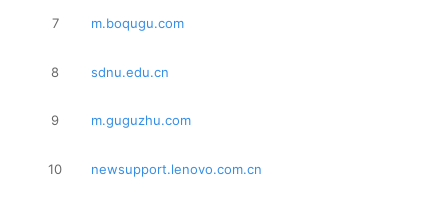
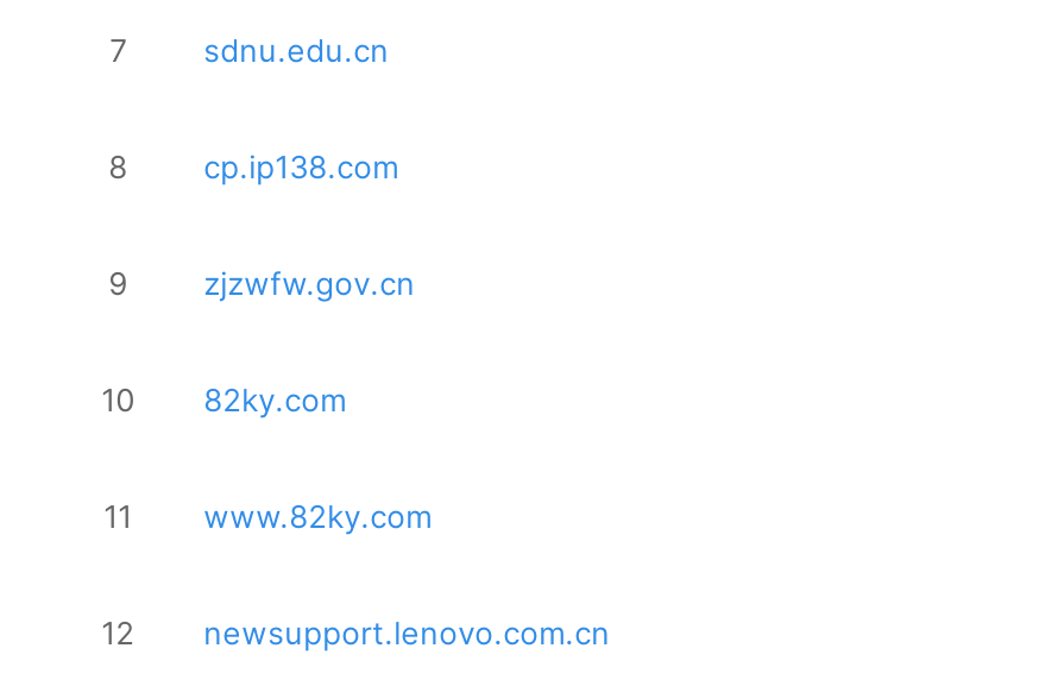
[91,15,184,31] m.boqugu.com -> none
moved [91,64,169,80] -> [204,31,389,69]: sdnu.edu.cn
none -> [204,147,398,185] cp.ip138.com
[91,112,191,128] m.guguzhu.com -> [204,264,415,302] zjzwfw.gov.cn
none -> [101,380,432,652] 82ky.com | 11 | www.82ky.com | 12

